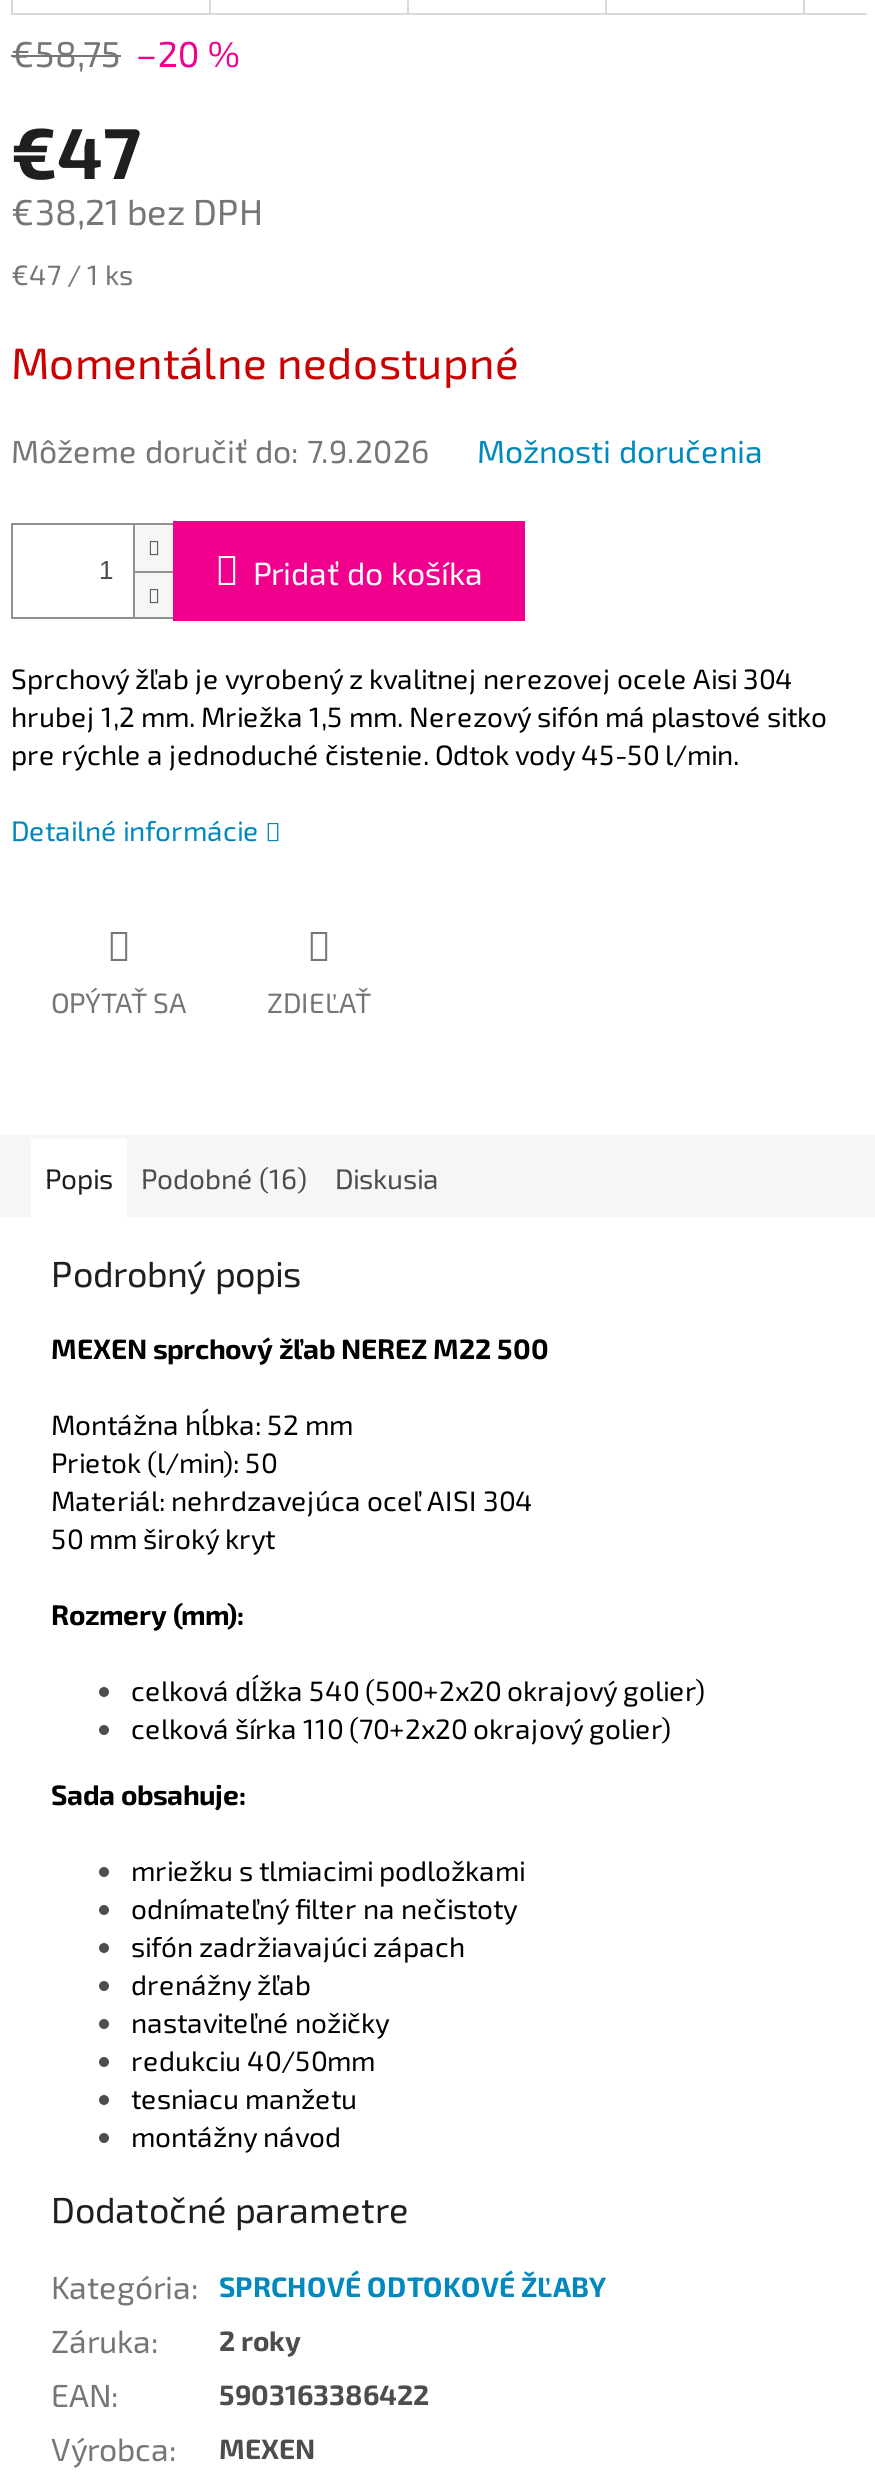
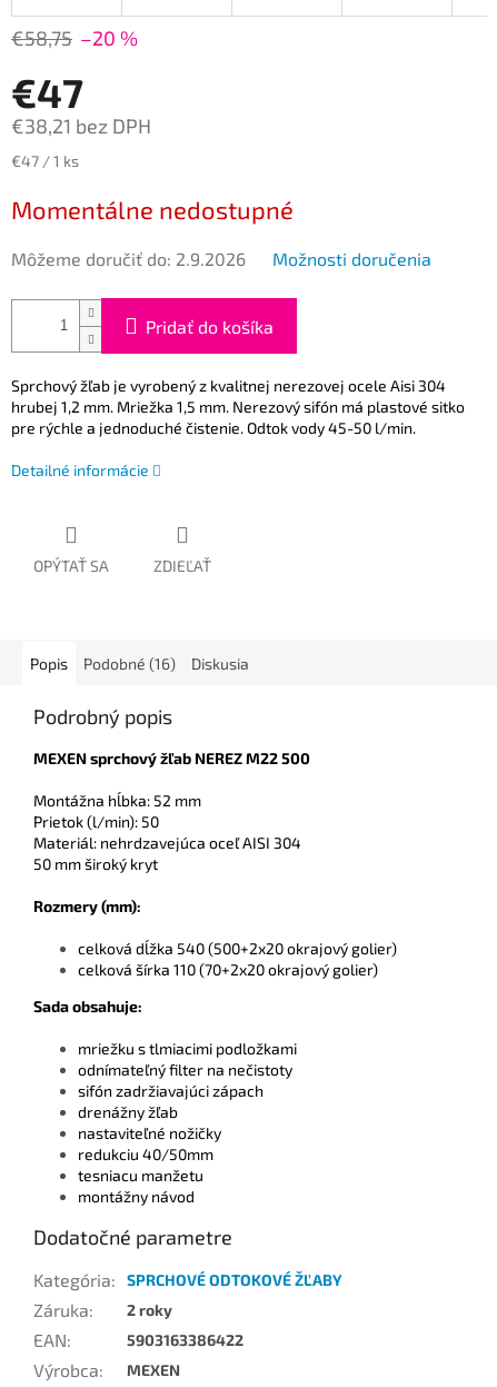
[11,430,429,468] Môžeme doručiť do: 7.9.2026 -> [11,248,246,269] Môžeme doručiť do: 2.9.2026

